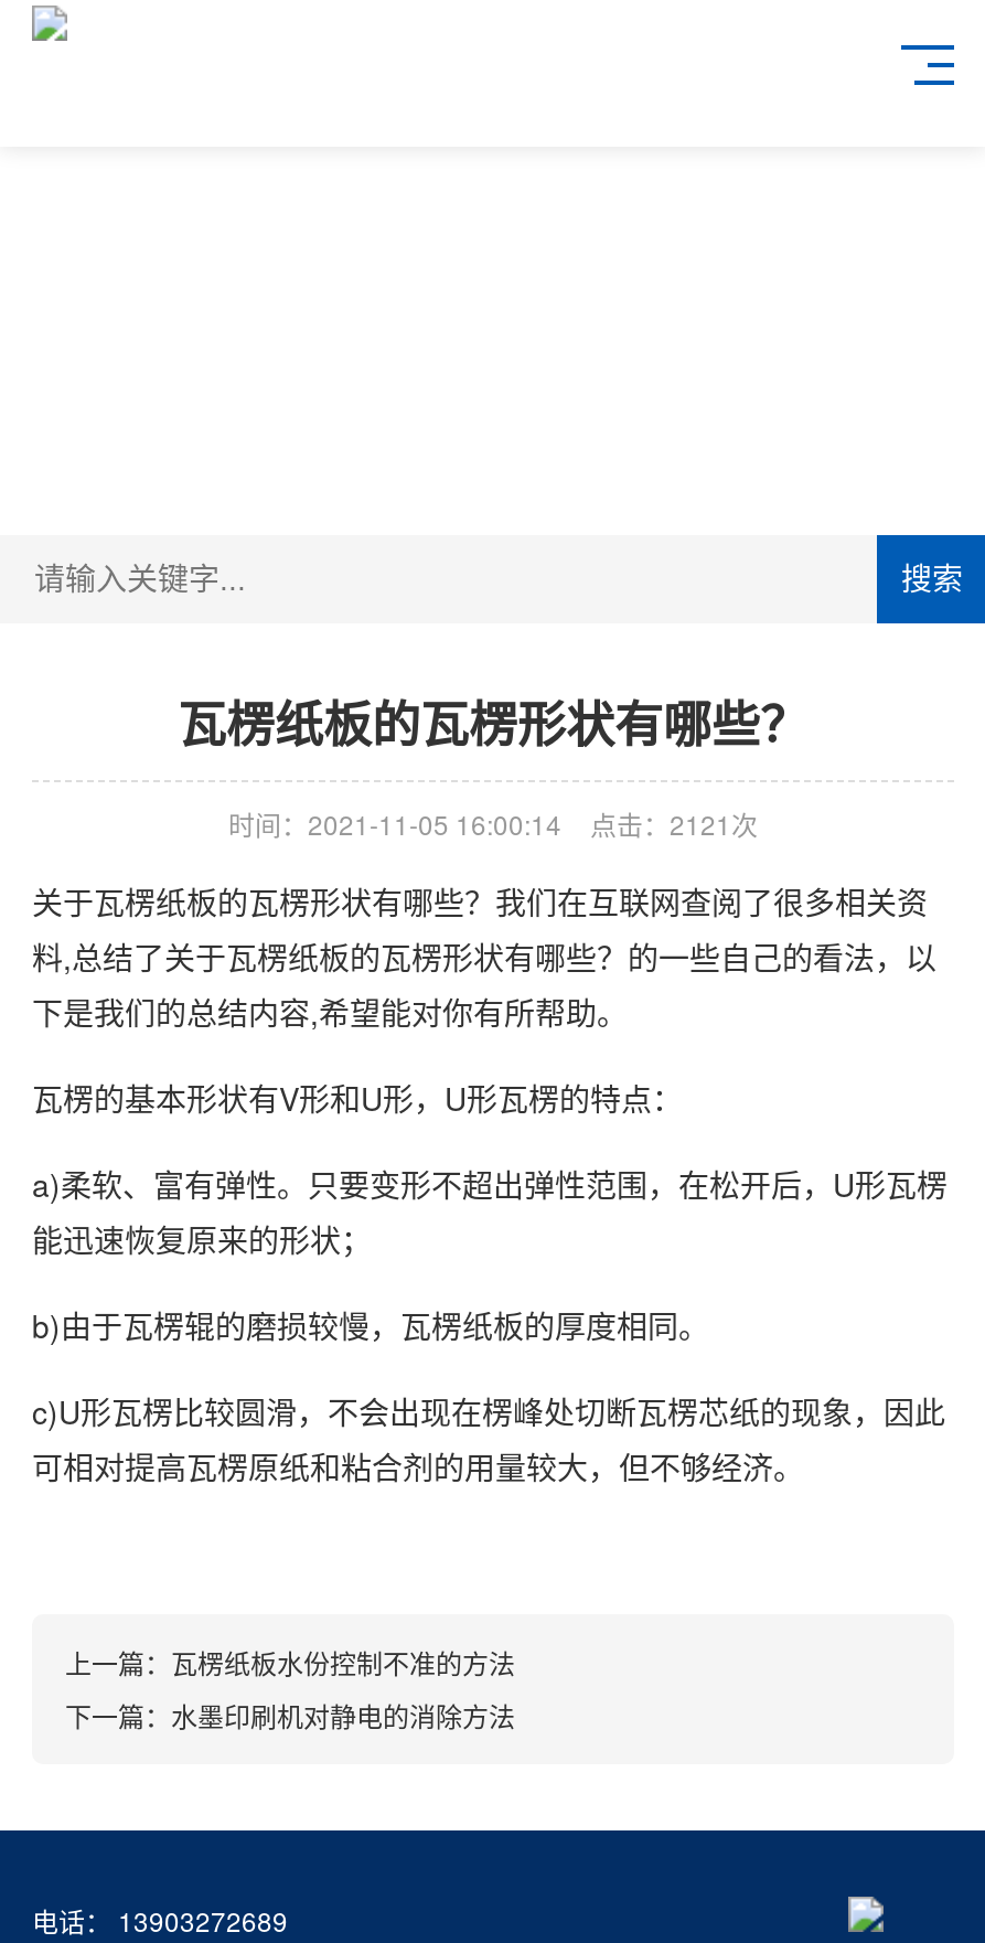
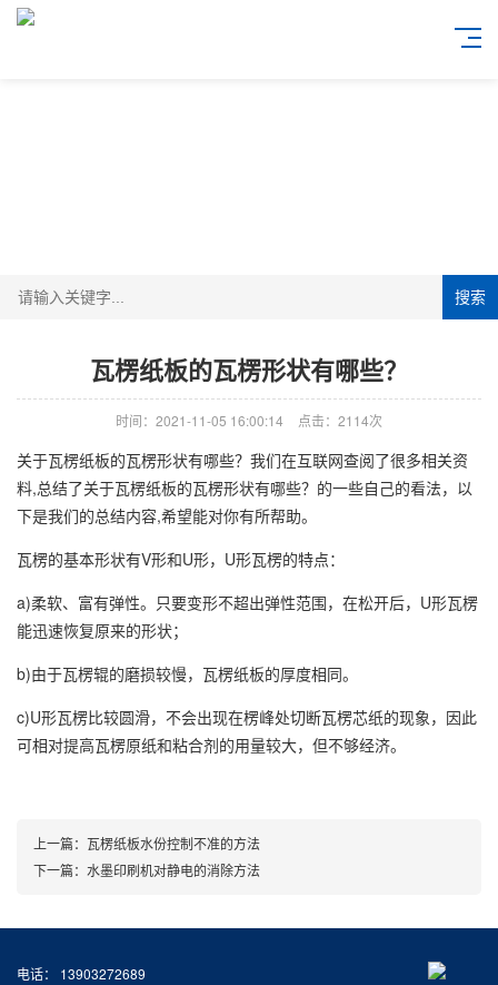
[228,804,758,842] 时间：2021-11-05 16:00:14 点击：2121次 -> [116,411,382,430] 时间：2021-11-05 16:00:14 点击：2114次

